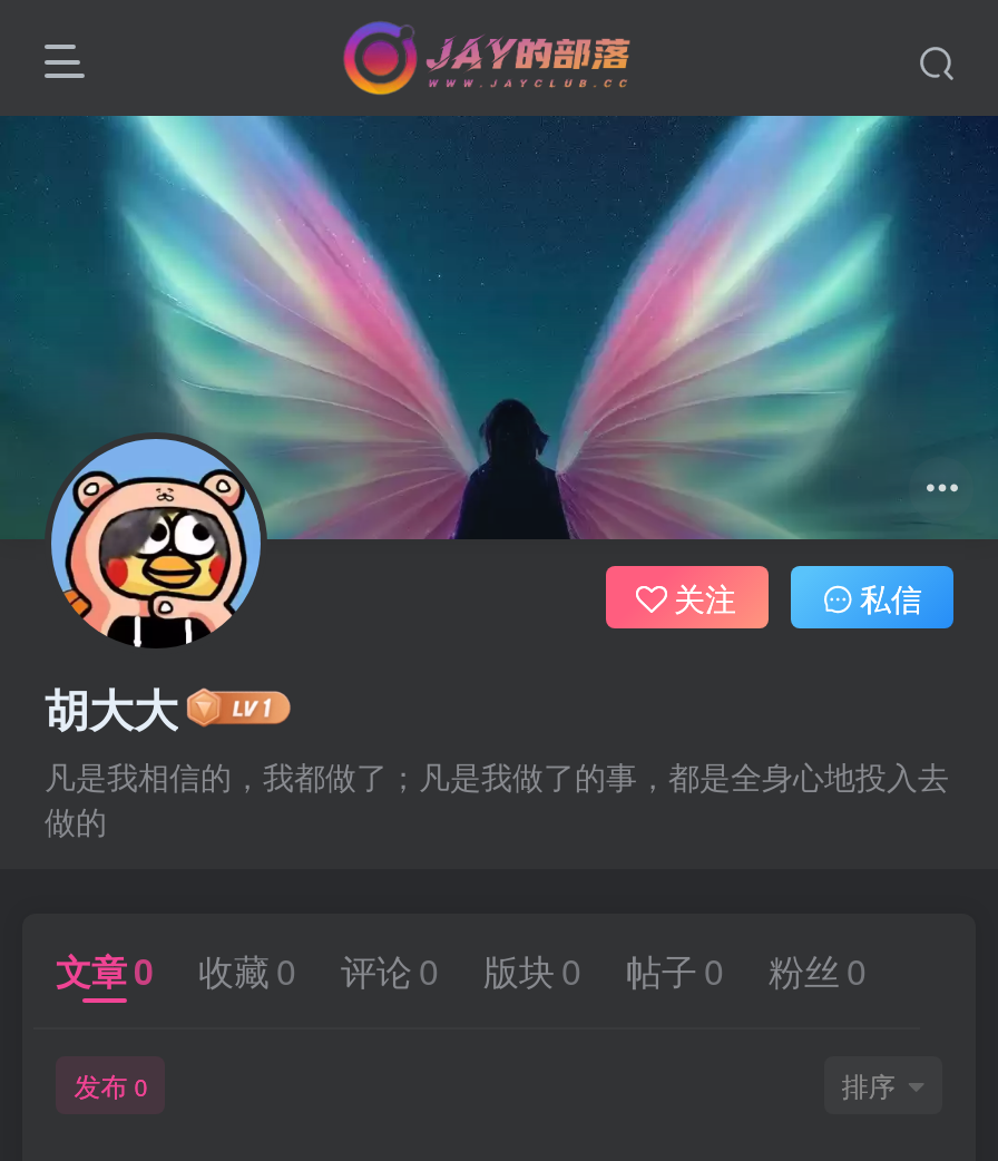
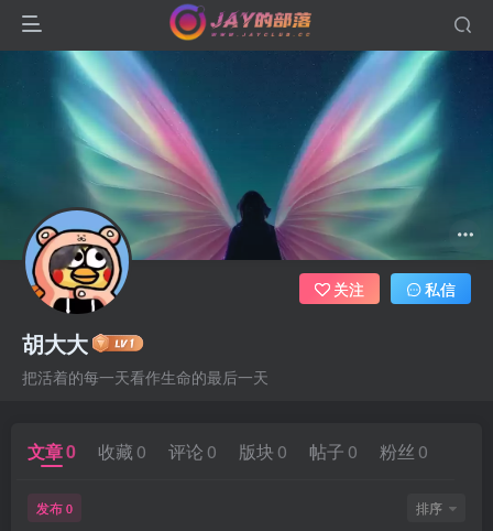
[45,752,949,841] 凡是我相信的，我都做了；凡是我做了的事，都是全身心地投入去 | 做的 -> [22,365,269,387] 把活着的每一天看作生命的最后一天

